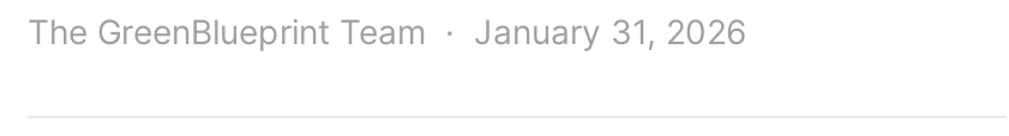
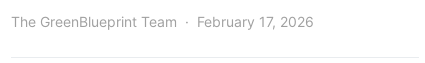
[28,11,747,52] The GreenBlueprint Team January 31, 2026 -> [11,13,314,30] The GreenBlueprint Team February 17, 2026

